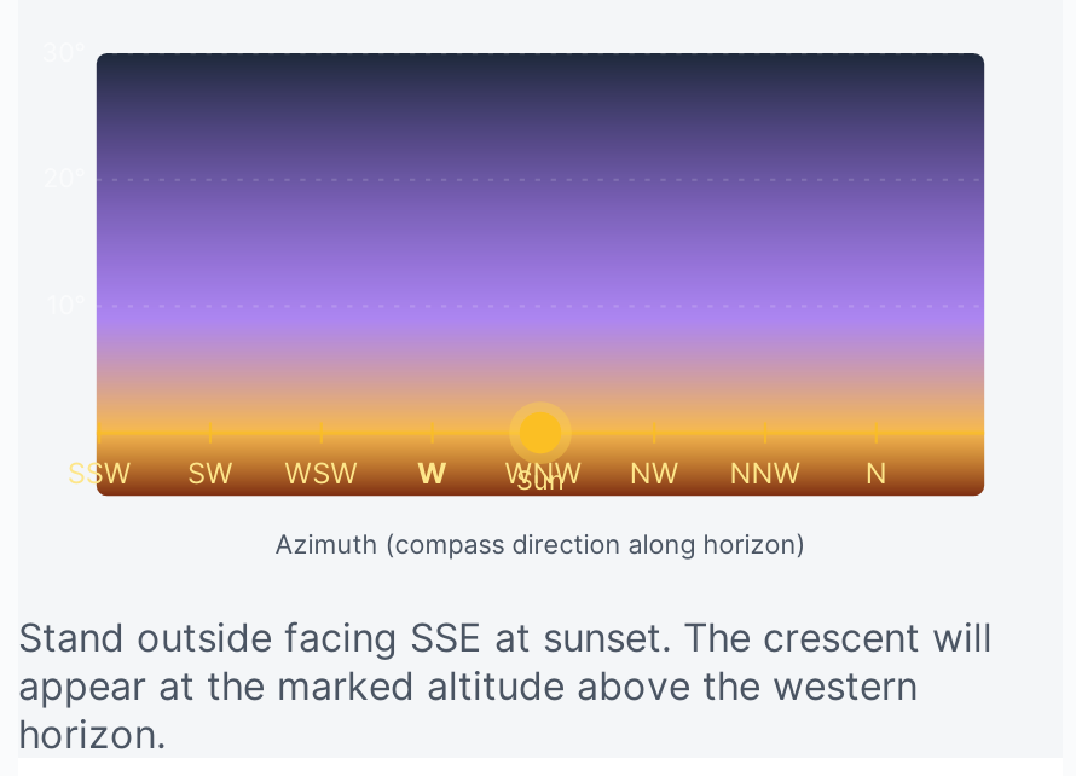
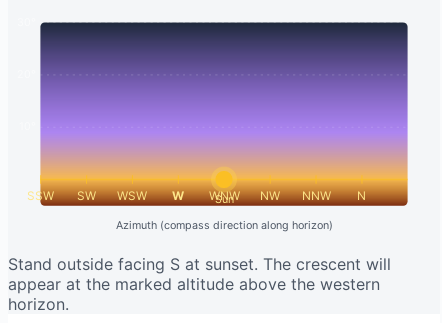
[18,614,993,662] Stand outside facing SSE at sunset. The crescent will -> [8,254,391,274] Stand outside facing S at sunset. The crescent will

